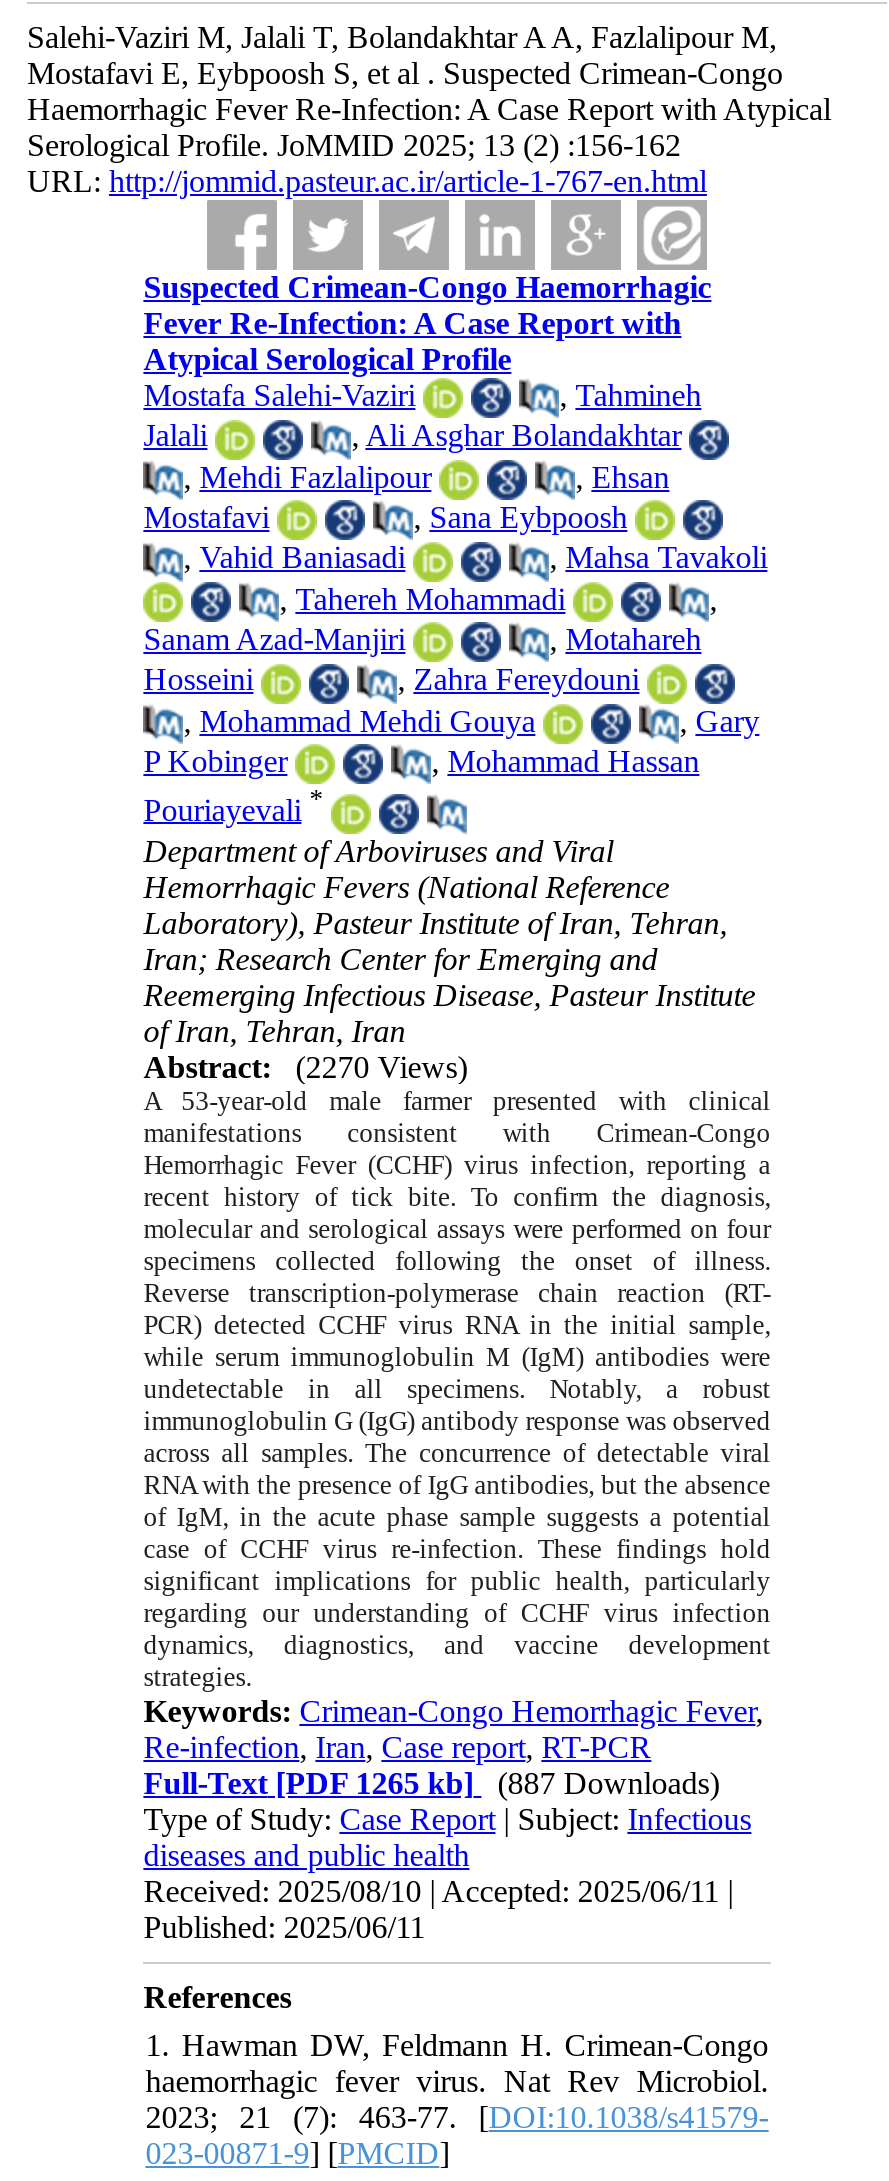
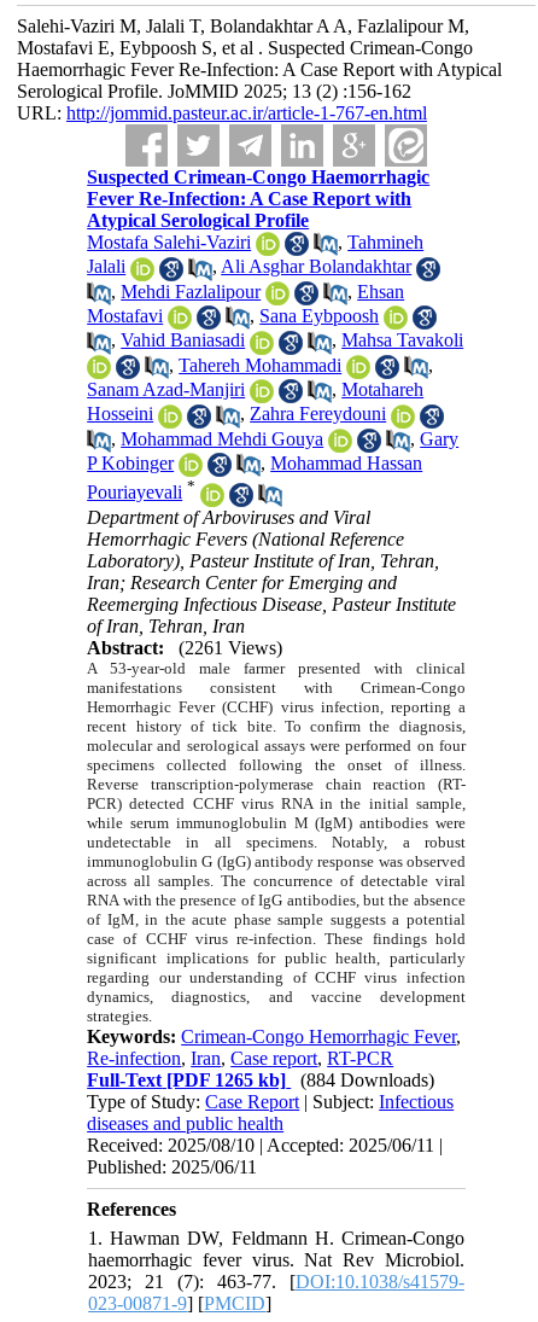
[143,1050,467,1084] Abstract: (2270 Views) -> [87,637,283,658] Abstract: (2261 Views)
[143,1766,719,1800] Full-Text [PDF 1265 kb] (887 Downloads) -> [87,1070,435,1090] Full-Text [PDF 1265 kb] (884 Downloads)

